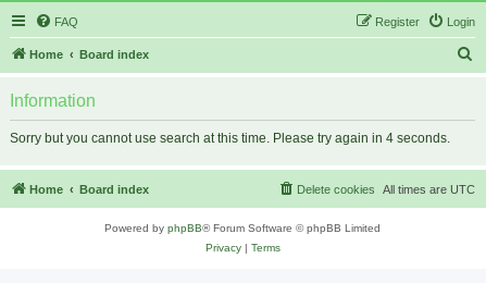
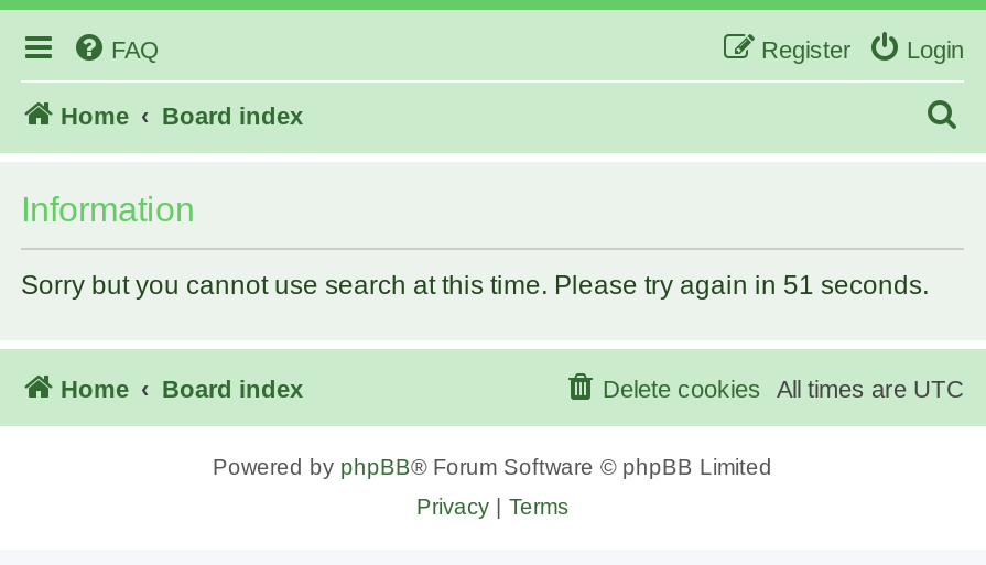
[10,131,450,146] Sorry but you cannot use search at this time. Please try again in 4 seconds. -> [21,270,929,301] Sorry but you cannot use search at this time. Please try again in 51 seconds.

